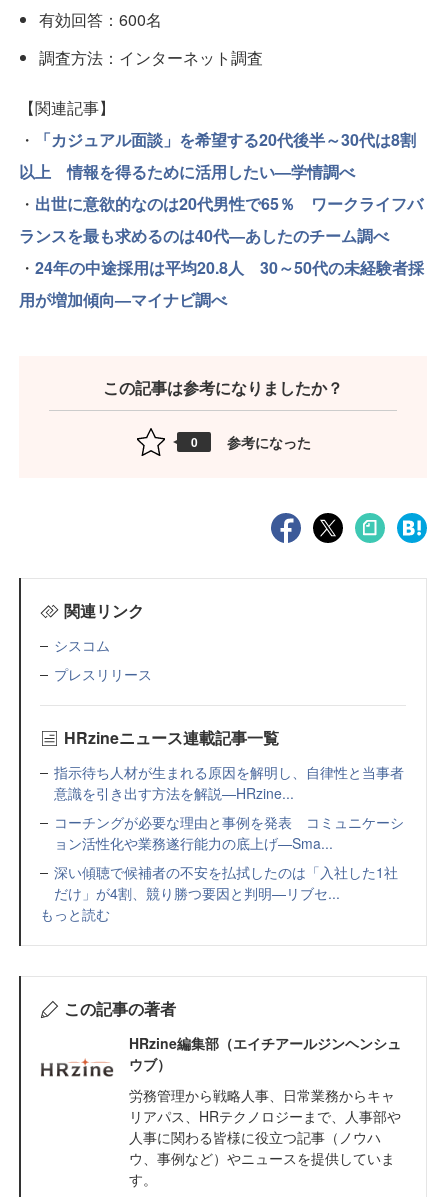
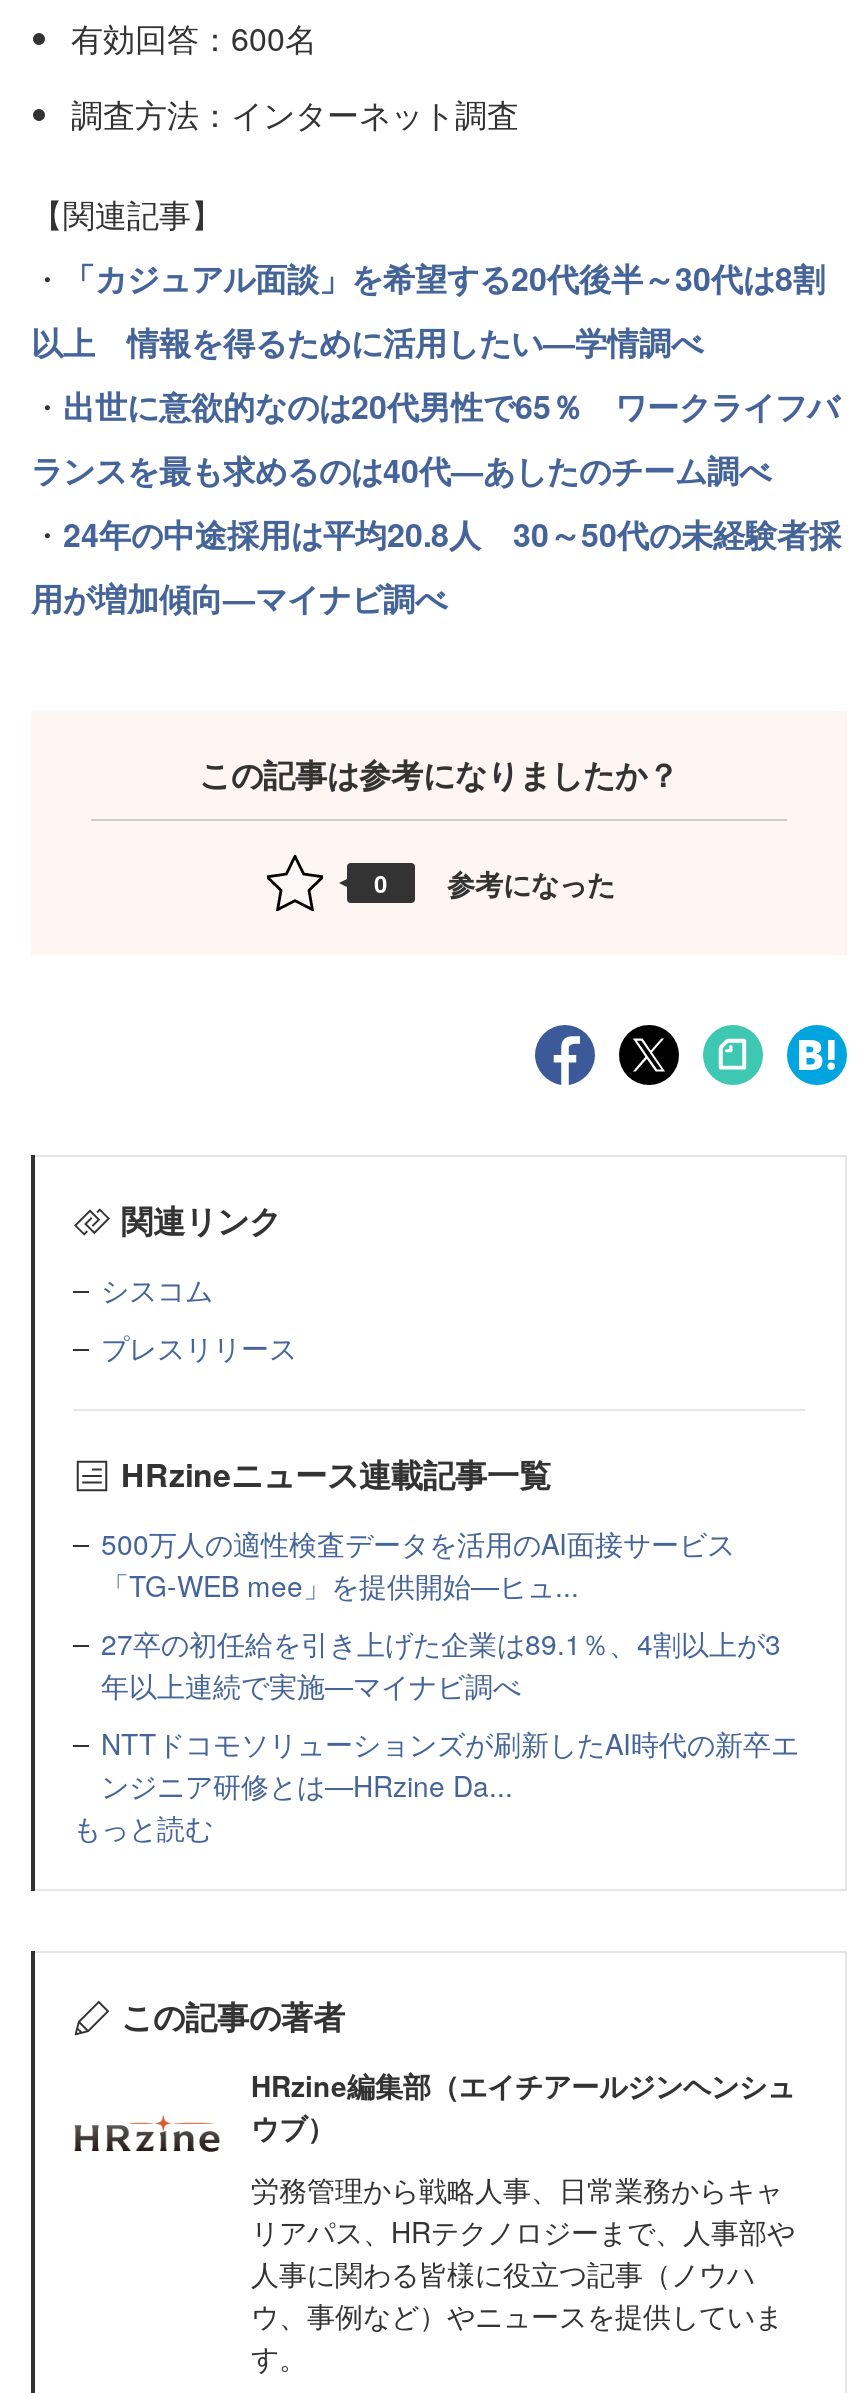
[54,762,404,903] 指示待ち人材が生まれる原因を解明し、自律性と当事者 | 意識を引き出す方法を解説—HRzine... | コーチングが必要な理由と事例を発表 コミュニケーシ | ョン活性化や業務遂行能力の底上げ—Sma... | 深い傾聴で候補者の不安を払拭したのは「入社した1社 | だけ」が4割、競り勝つ要因と判明—リブセ... -> [101,1523,799,1805] 500万人の適性検査データを活用のAI面接サービス | 「TG-WEB mee」を提供開始—ヒュ... | 27卒の初任給を引き上げた企業は89.1％、4割以上が3 | 年以上連続で実施—マイナビ調べ | NTTドコモソリューションズが刷新したAI時代の新卒エ | ンジニア研修とは—HRzine Da...

